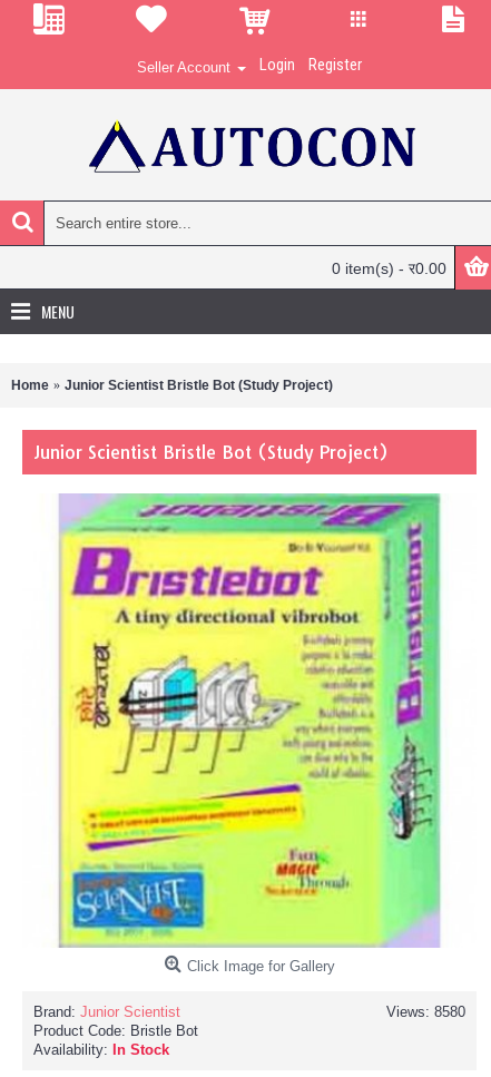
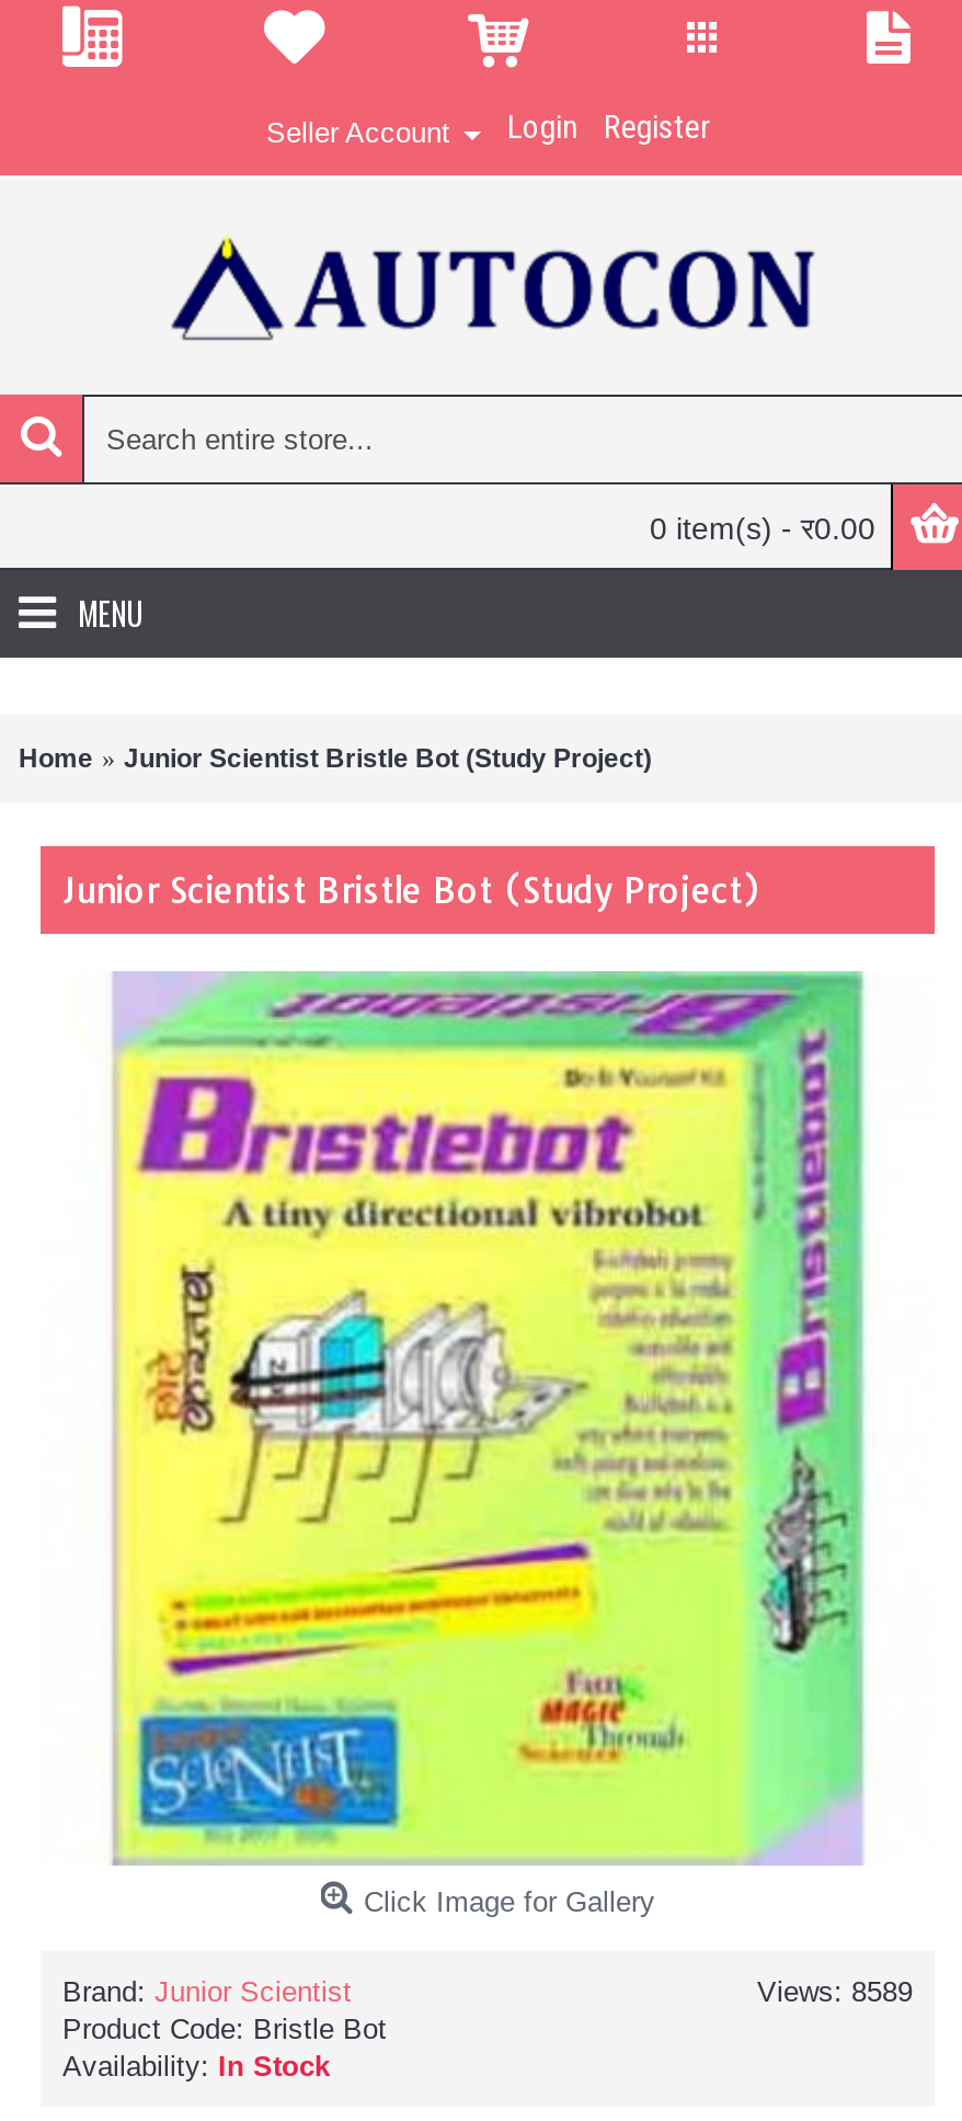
[386,1003,465,1020] Views: 8580 -> [757,1975,913,2008] Views: 8589

